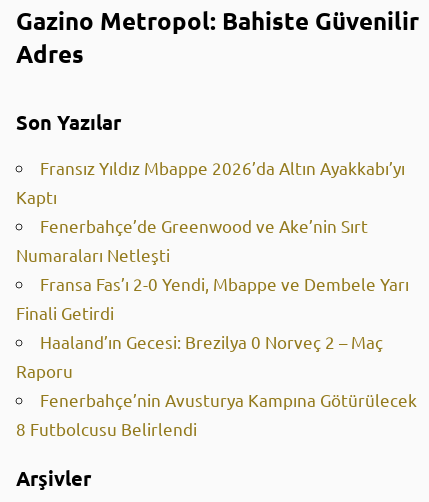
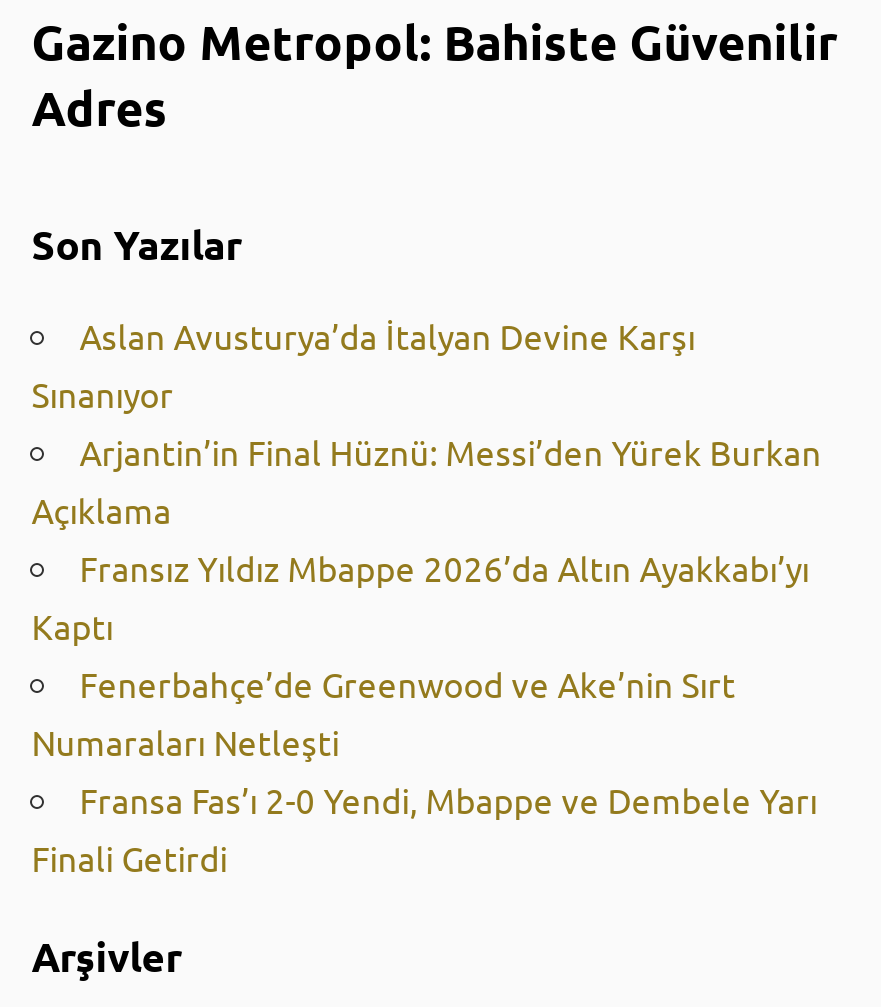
none -> [31,314,821,530] Aslan Avusturya’da İtalyan Devine Karşı | Sınanıyor | Arjantin’in Final Hüznü: Messi’den Yürek Burkan | Açıklama
moved [16,157,409,323] -> [31,546,817,878]: Fransız Yıldız Mbappe 2026’da Altın Ayakkabı’yı | Kaptı | Fenerbahçe’de Greenwood ve Ake’nin Sırt | Numaraları Netleşti | Fransa Fas’ı 2-0 Yendi, Mbappe ve Dembele Yarı | Finali Getirdi
[16,331,417,439] Haaland’ın Gecesi: Brezilya 0 Norveç 2 – Maç | Raporu | Fenerbahçe’nin Avusturya Kampına Götürülecek | 8 Futbolcusu Belirlendi -> none

